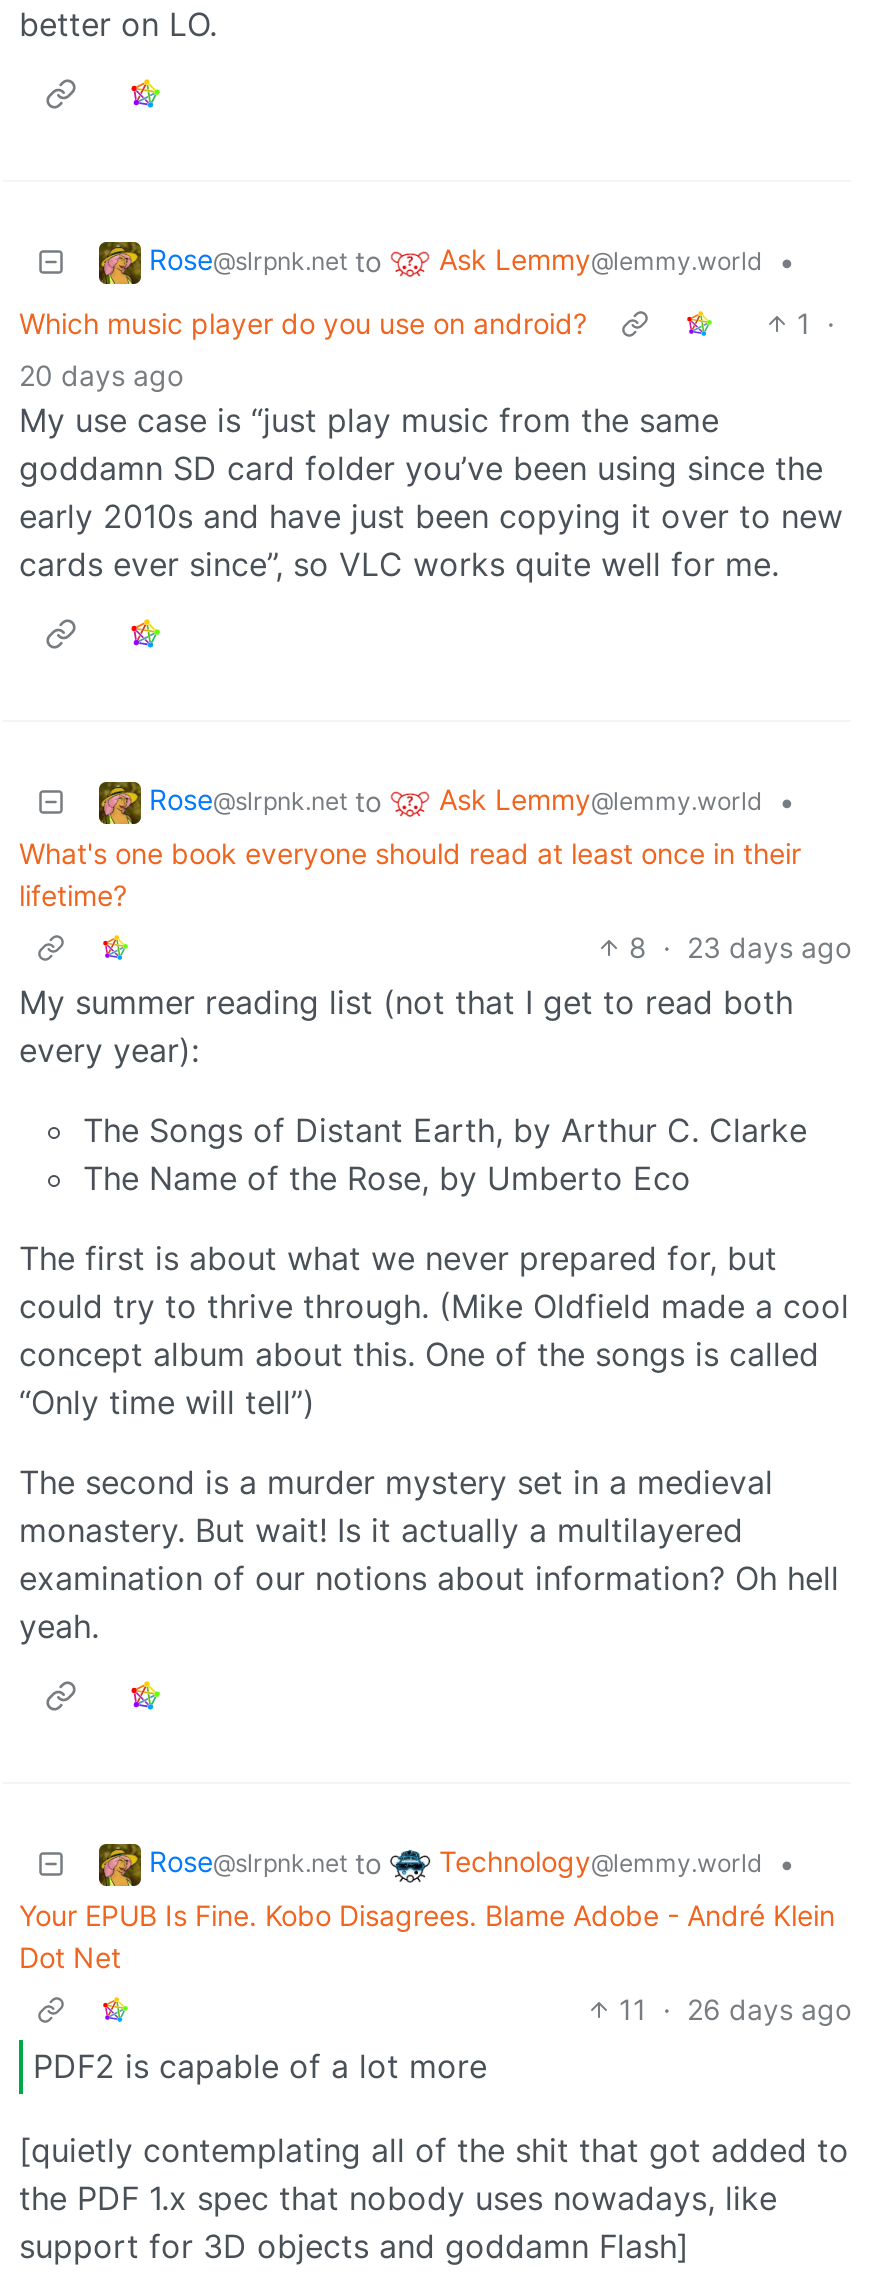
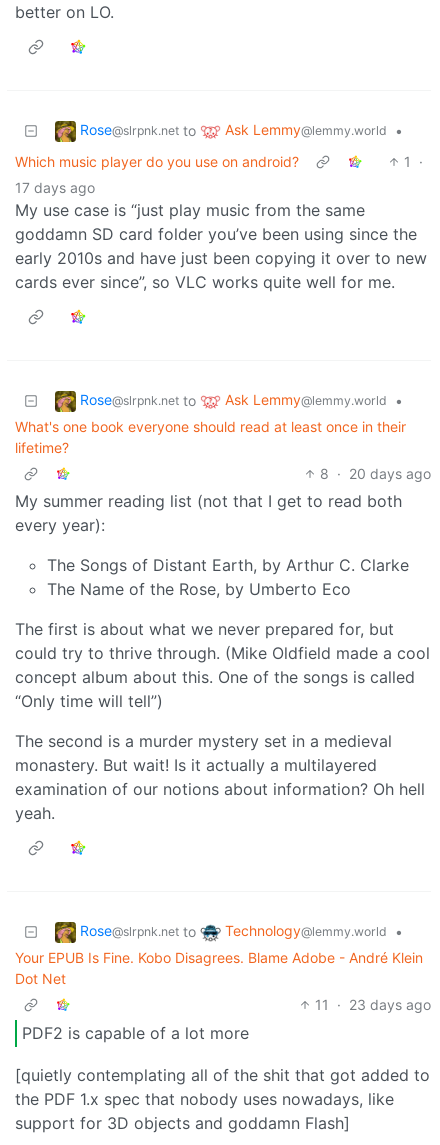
[19,357,183,391] 20 days ago -> [15,179,95,196] 17 days ago
[629,929,851,963] 8 · 23 days ago -> [320,465,431,482] 8 · 20 days ago
[619,1991,851,2025] 11 · 26 days ago -> [315,996,431,1013] 11 · 23 days ago

